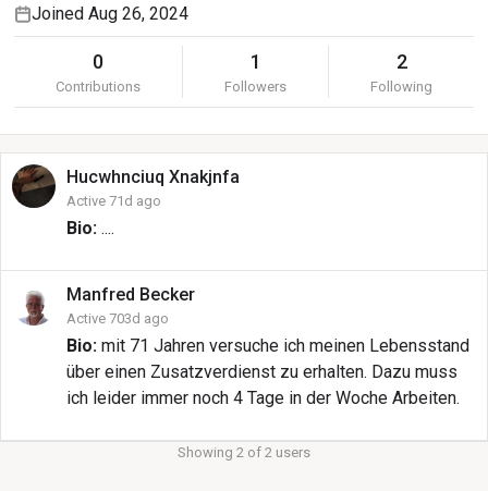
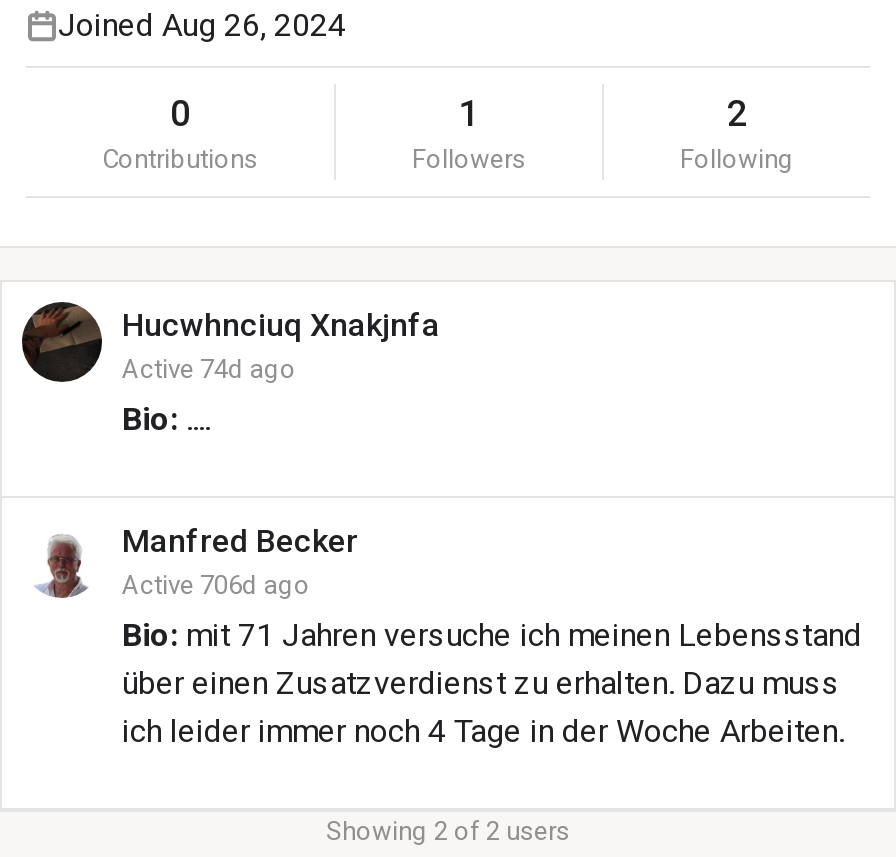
[66,193,161,209] Active 71d ago -> [122,354,296,384] Active 74d ago
[66,310,169,327] Active 703d ago -> [122,570,310,600] Active 706d ago

